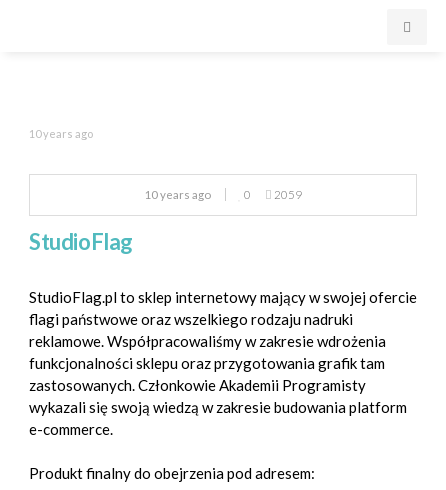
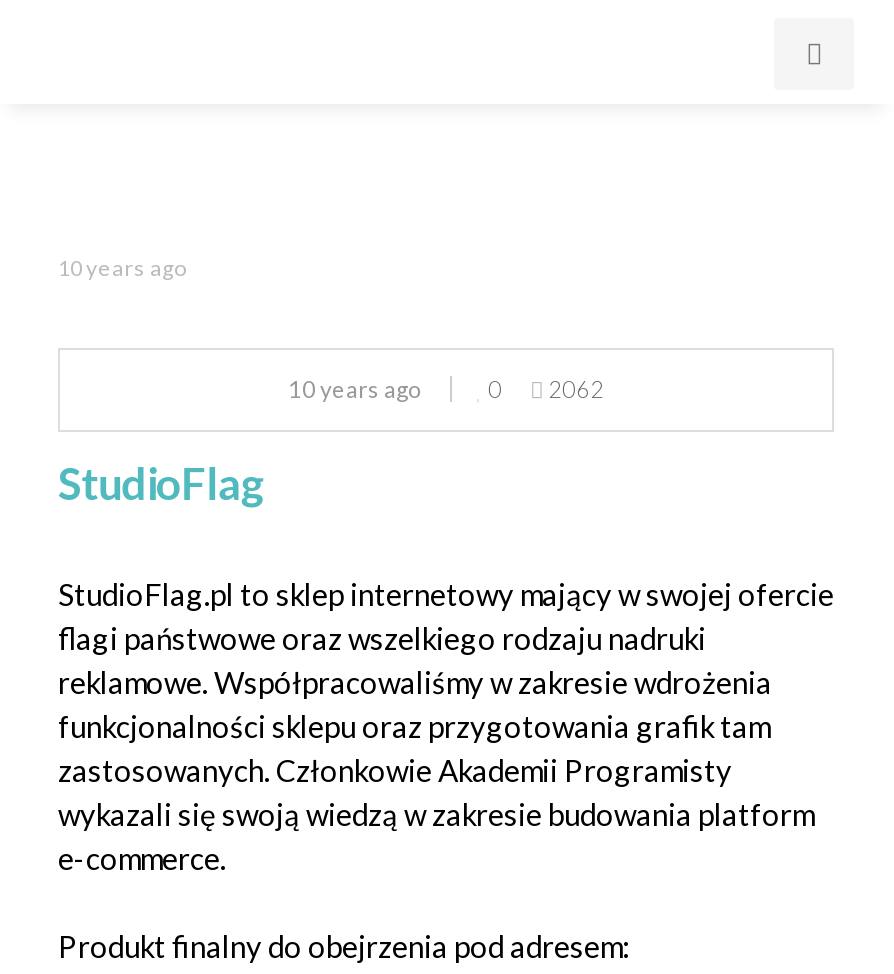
[244,188,302,201] 0 2059 -> [488,376,604,402] 0 2062

